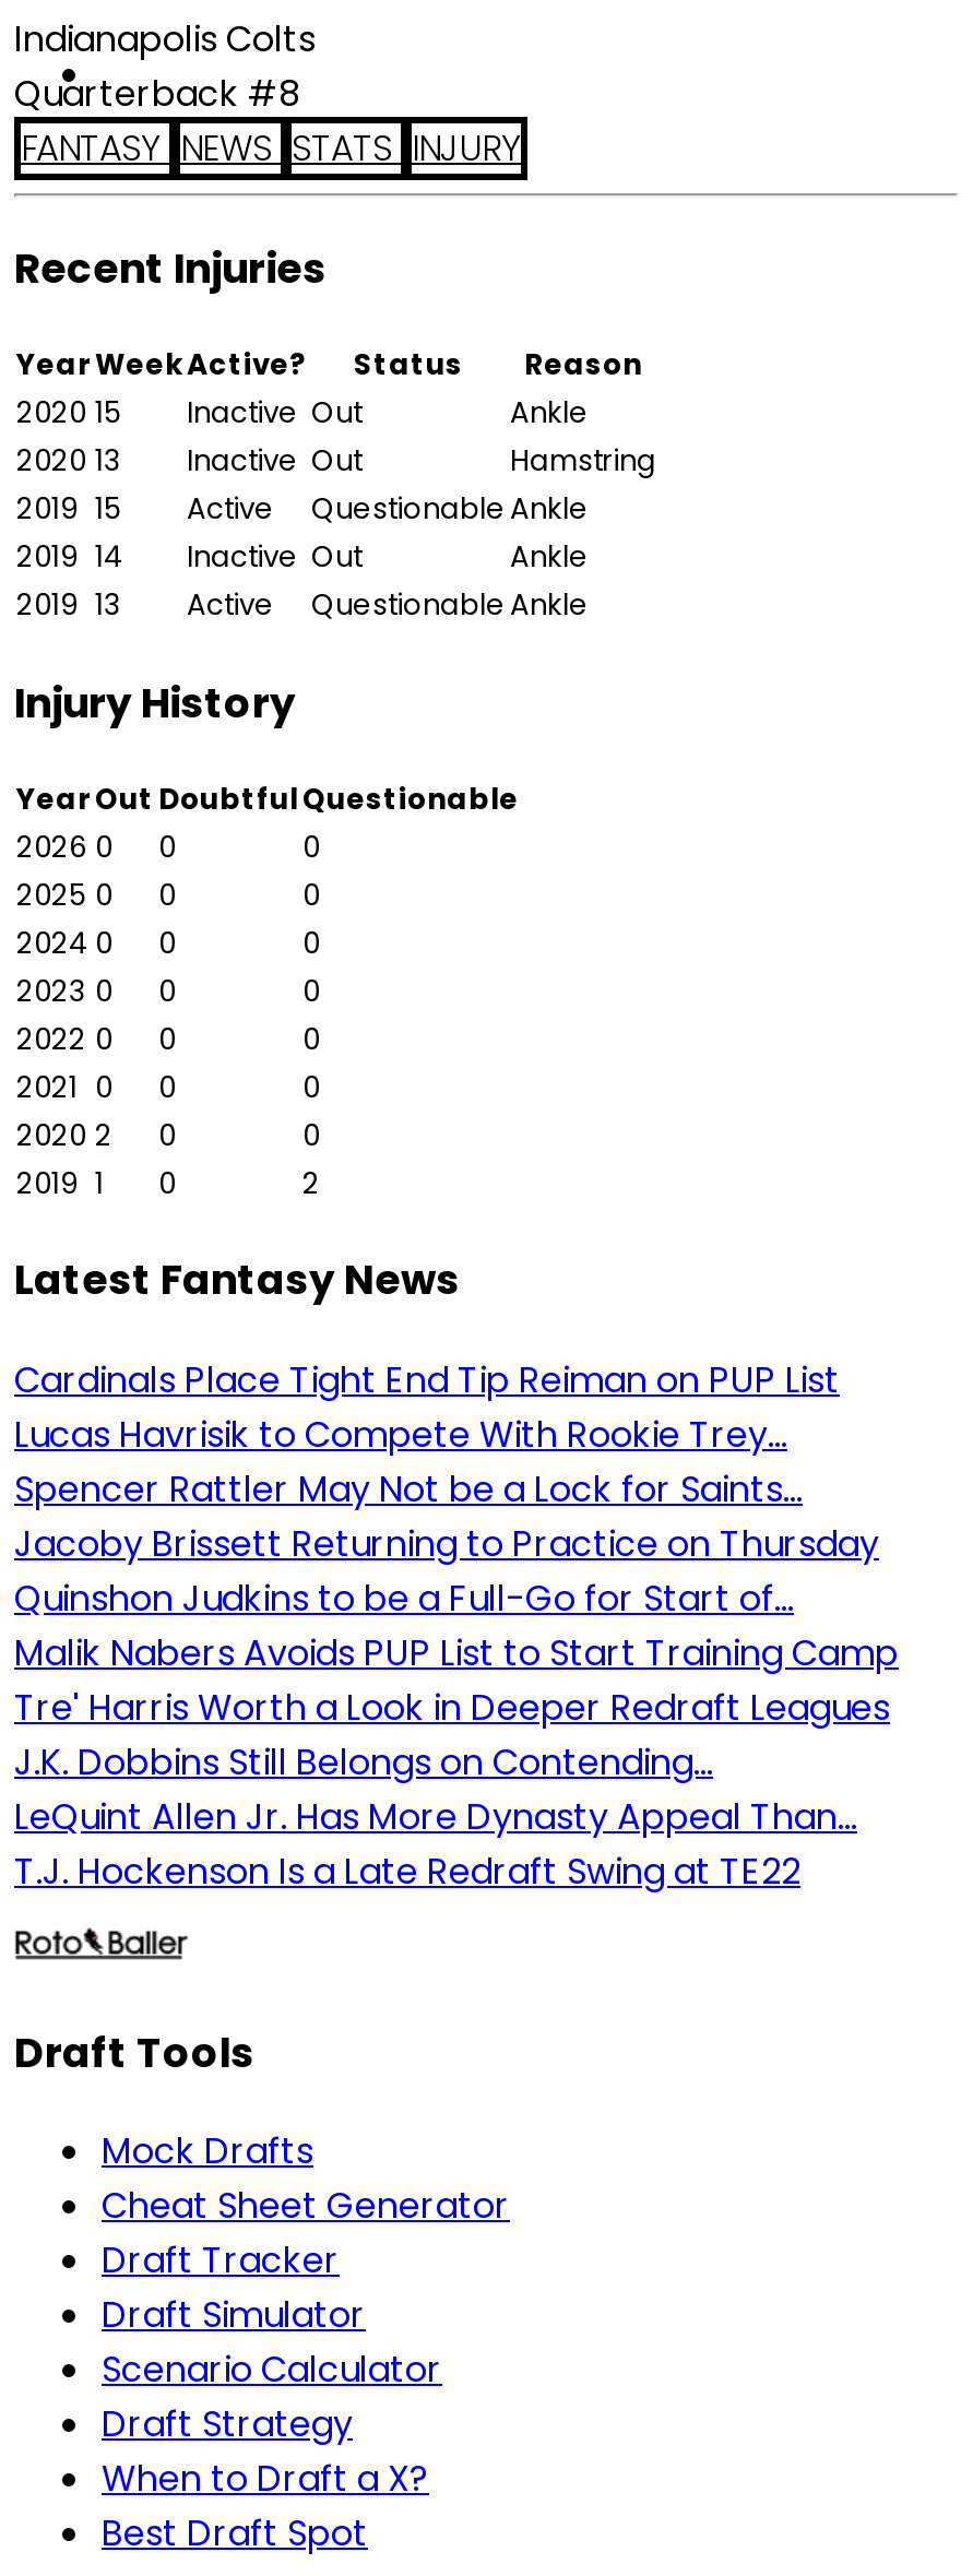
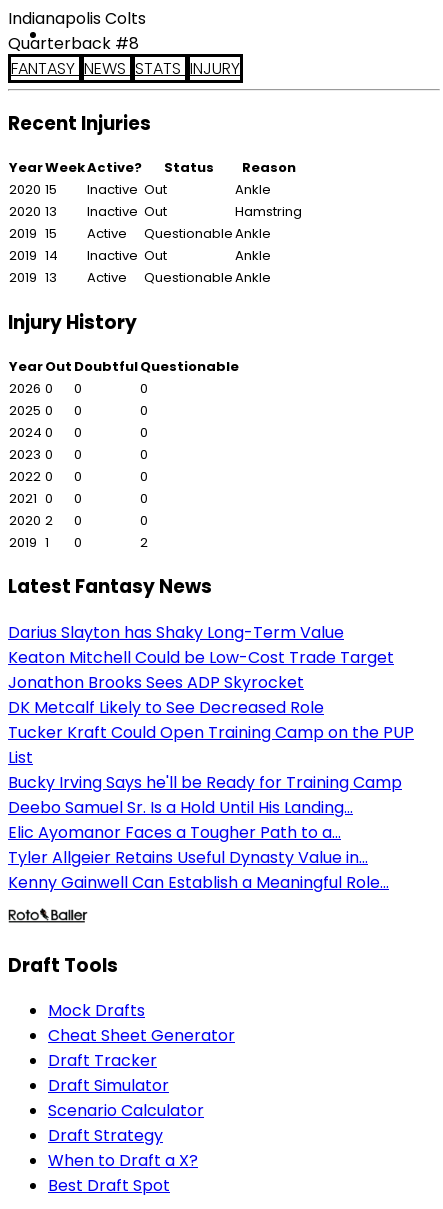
[14,1355,899,1897] Cardinals Place Tight End Tip Reiman on PUP List | Lucas Havrisik to Compete With Rookie Trey... | Spencer Rattler May Not be a Lock for Saints... | Jacoby Brissett Returning to Practice on Thursday | Quinshon Judkins to be a Full-Go for Start of... | Malik Nabers Avoids PUP List to Start Training Camp | Tre' Harris Worth a Look in Deeper Redraft Leagues | J.K. Dobbins Still Belongs on Contending... | LeQuint Allen Jr. Has More Dynasty Appeal Than... | T.J. Hockenson Is a Late Redraft Swing at TE22 -> [8,621,414,894] Darius Slayton has Shaky Long-Term Value | Keaton Mitchell Could be Low-Cost Trade Target | Jonathon Brooks Sees ADP Skyrocket | DK Metcalf Likely to See Decreased Role | Tucker Kraft Could Open Training Camp on the PUP | List | Bucky Irving Says he'll be Ready for Training Camp | Deebo Samuel Sr. Is a Hold Until His Landing... | Elic Ayomanor Faces a Tougher Path to a... | Tyler Allgeier Retains Useful Dynasty Value in... | Kenny Gainwell Can Establish a Meaningful Role...

